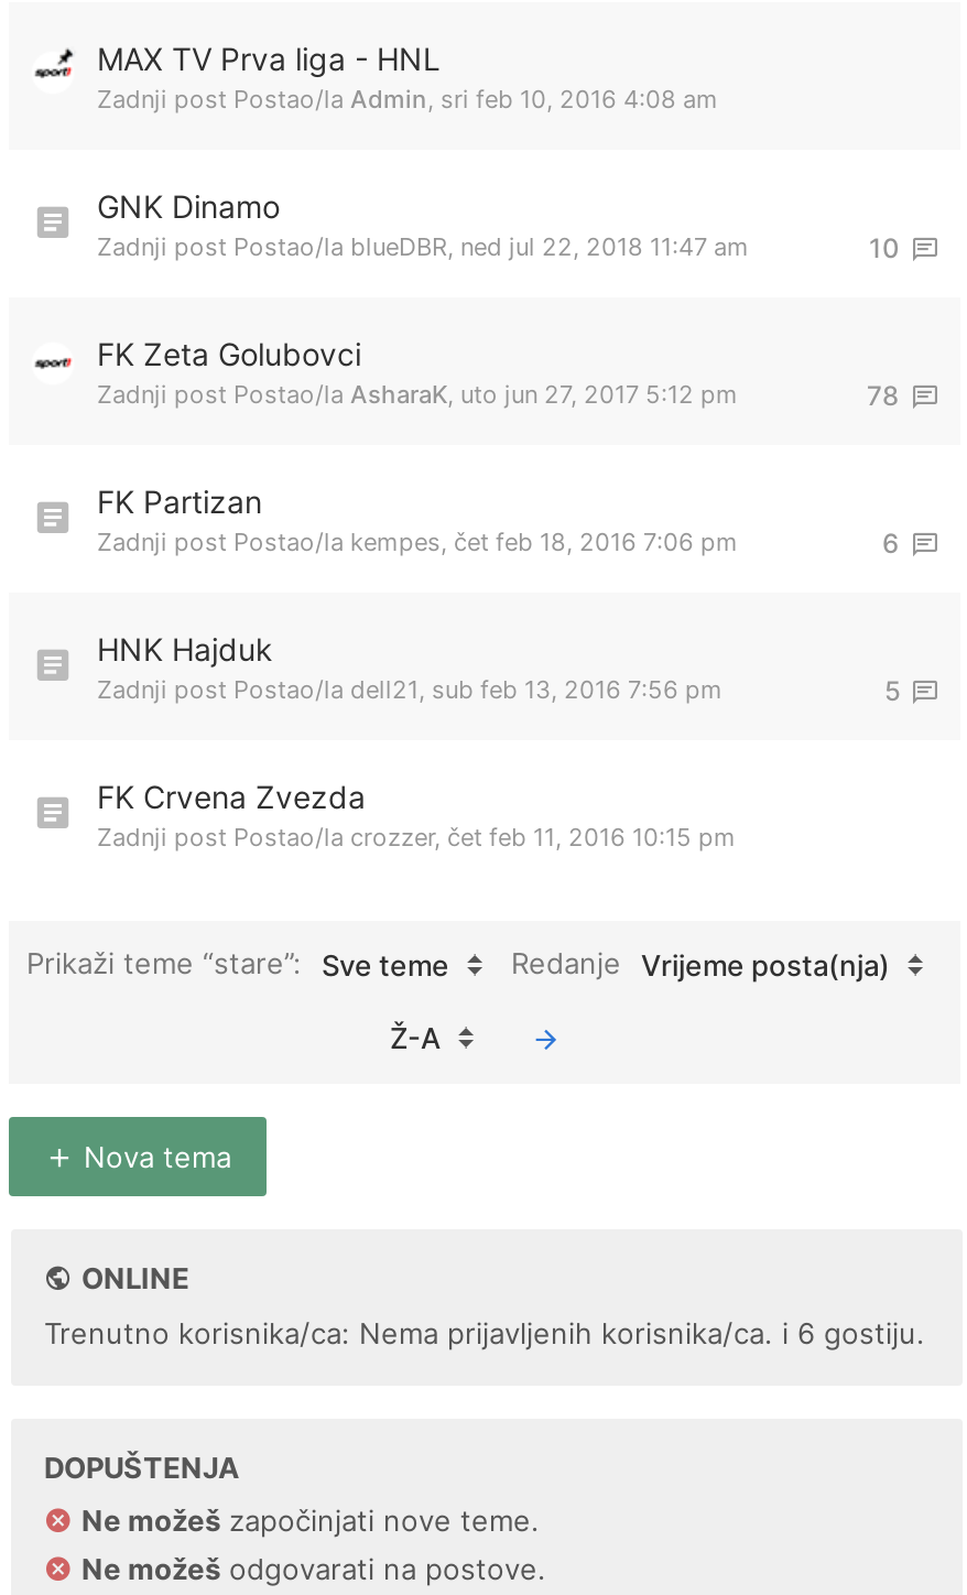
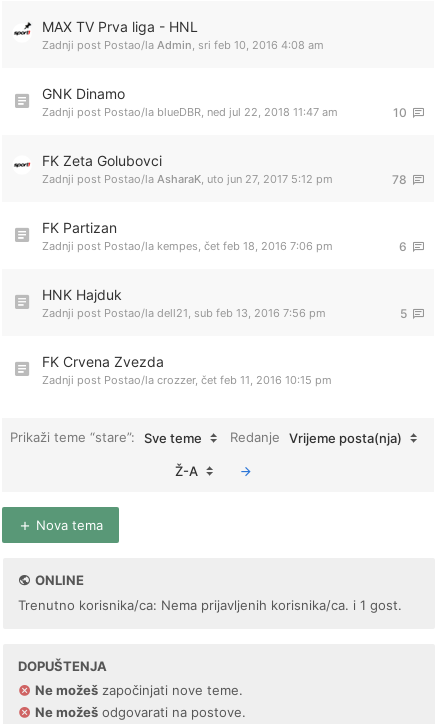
[44,1315,925,1350] Trenutno korisnika/ca: Nema prijavljenih korisnika/ca. i 6 gostiju. -> [18,597,402,613] Trenutno korisnika/ca: Nema prijavljenih korisnika/ca. i 1 gost.

